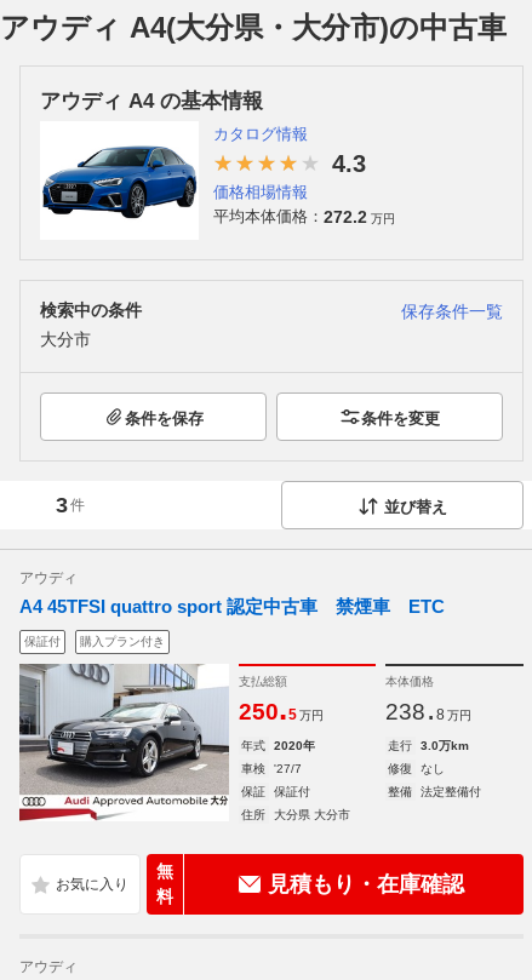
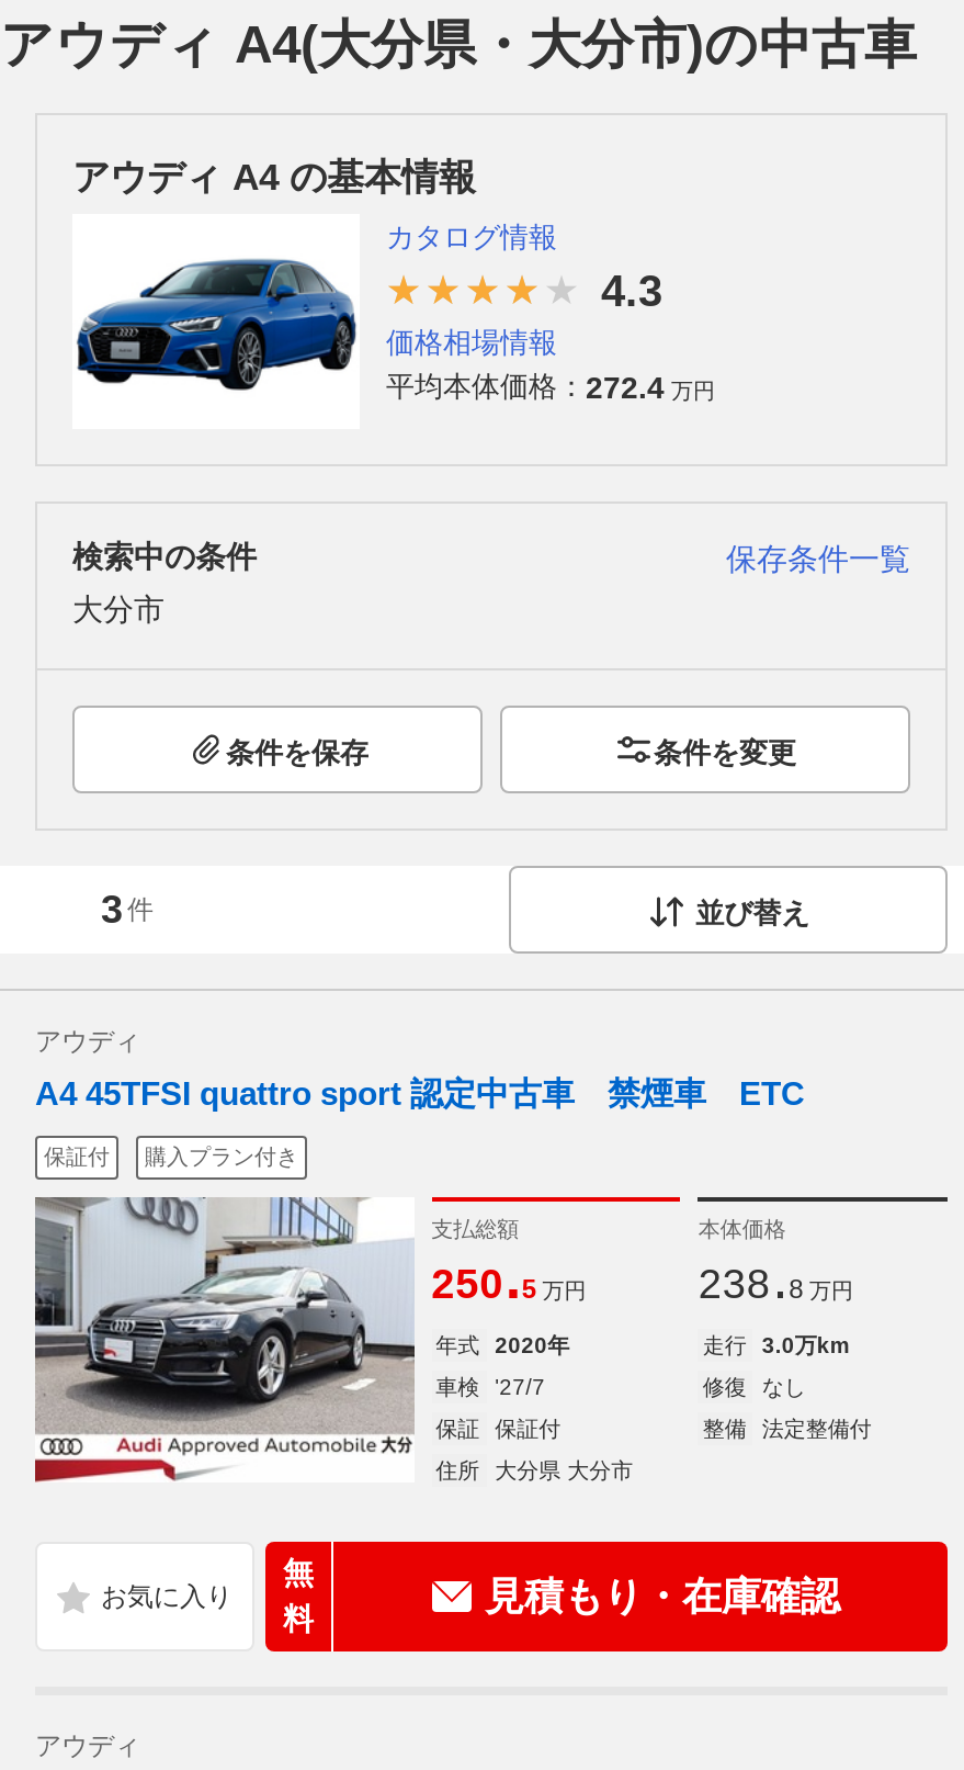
[213,207,395,226] 平均本体価格：272.2 万円 -> [386,369,715,404] 平均本体価格：272.4 万円

